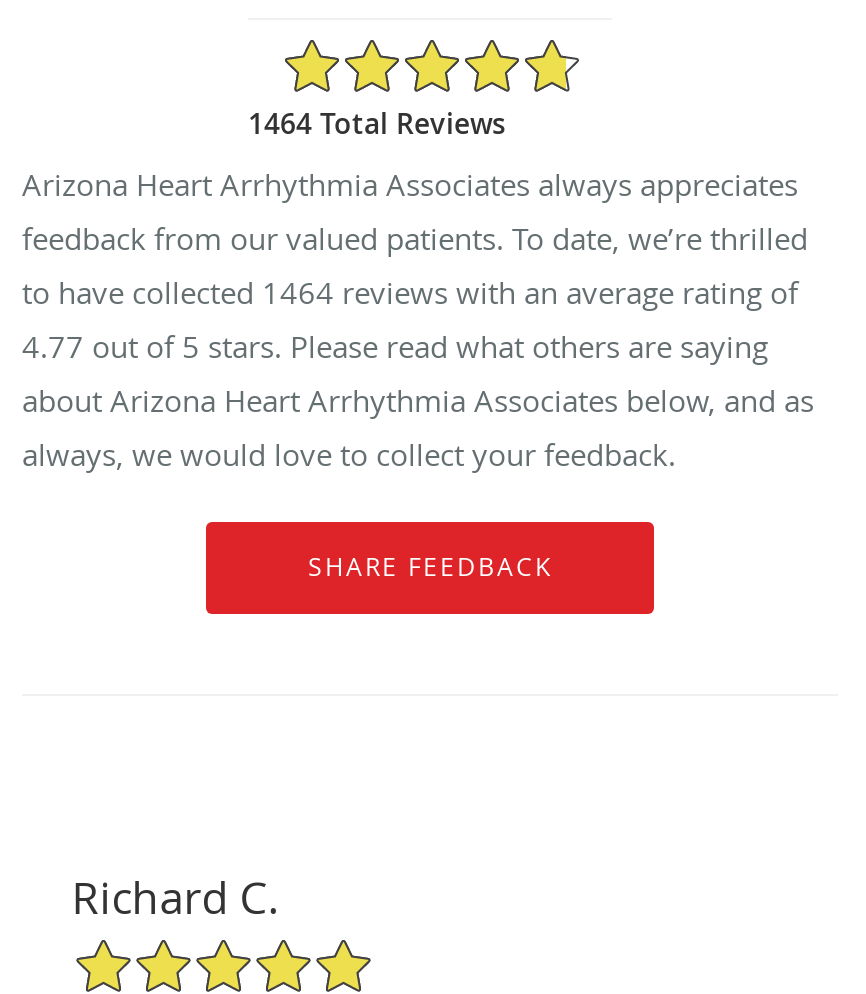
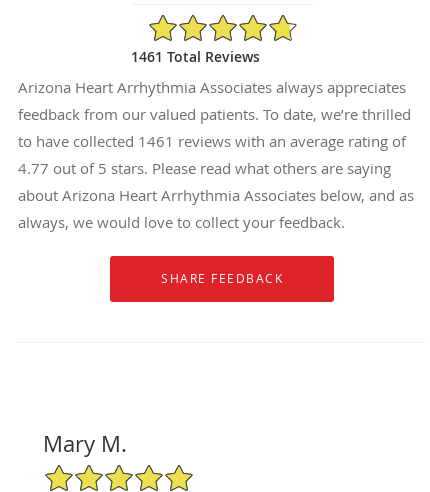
[248,103,506,141] 1464 Total Reviews -> [131,46,260,65] 1461 Total Reviews
[22,271,798,311] to have collected 1464 reviews with an average rating of -> [18,130,406,150] to have collected 1461 reviews with an average rating of
[72,867,280,925] Richard C. -> [43,428,127,457] Mary M.

